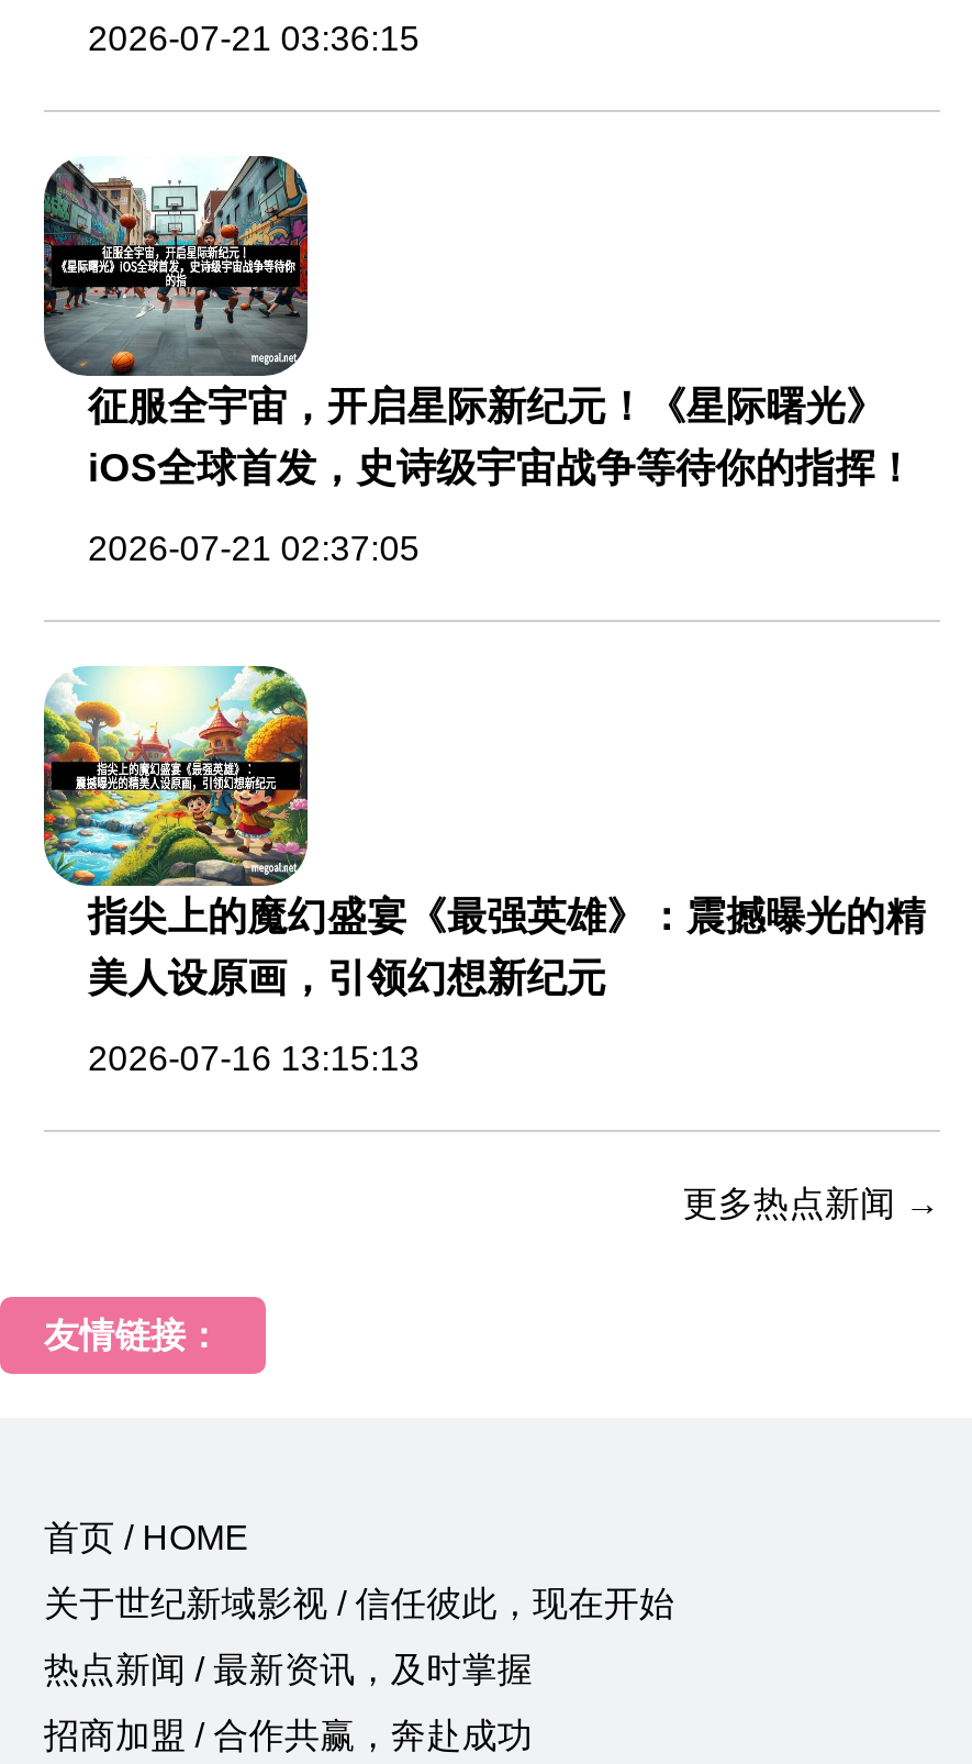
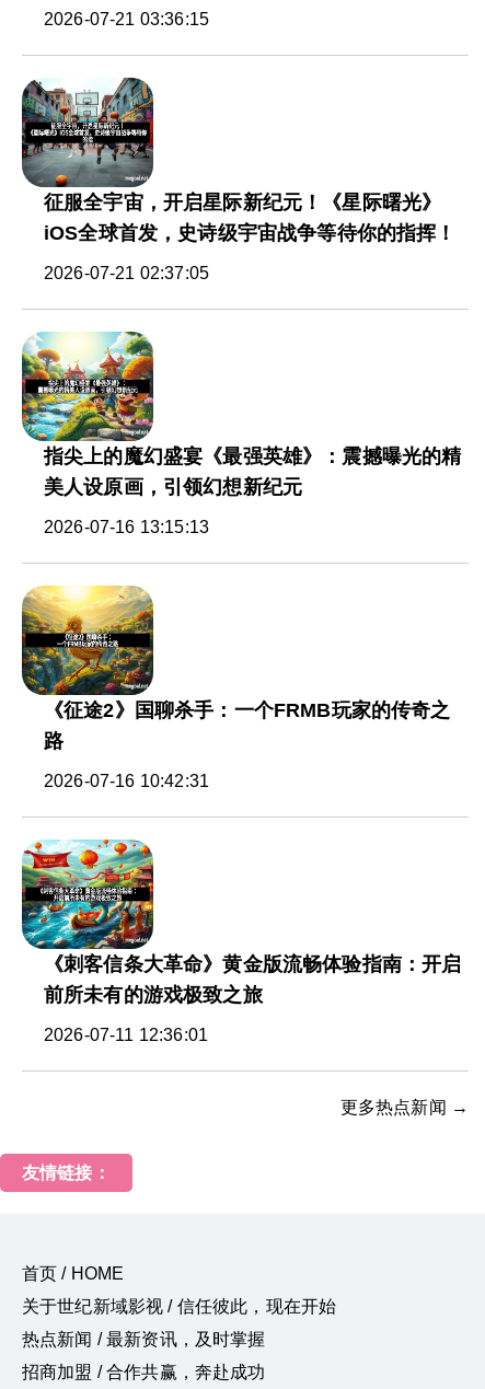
none -> [21,584,451,790] [image] | 《征途2》国聊杀手：一个FRMB玩家的传奇之 | 路 | 2026-07-16 10:42:31
none -> [21,838,461,1044] [image] | 《刺客信条大革命》黄金版流畅体验指南：开启 | 前所未有的游戏极致之旅 | 2026-07-11 12:36:01

